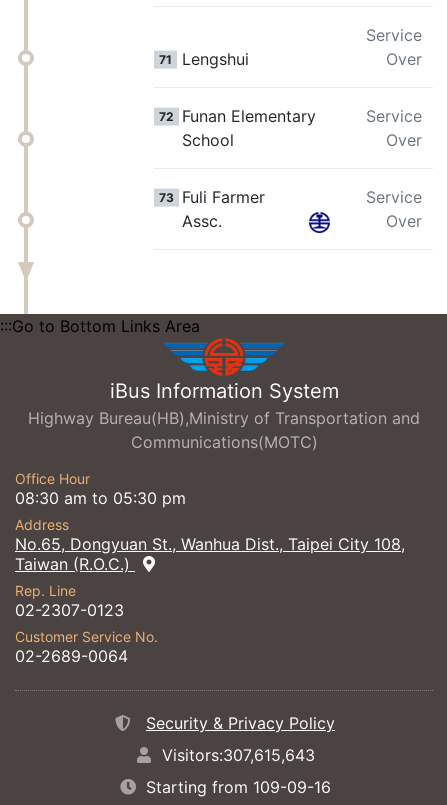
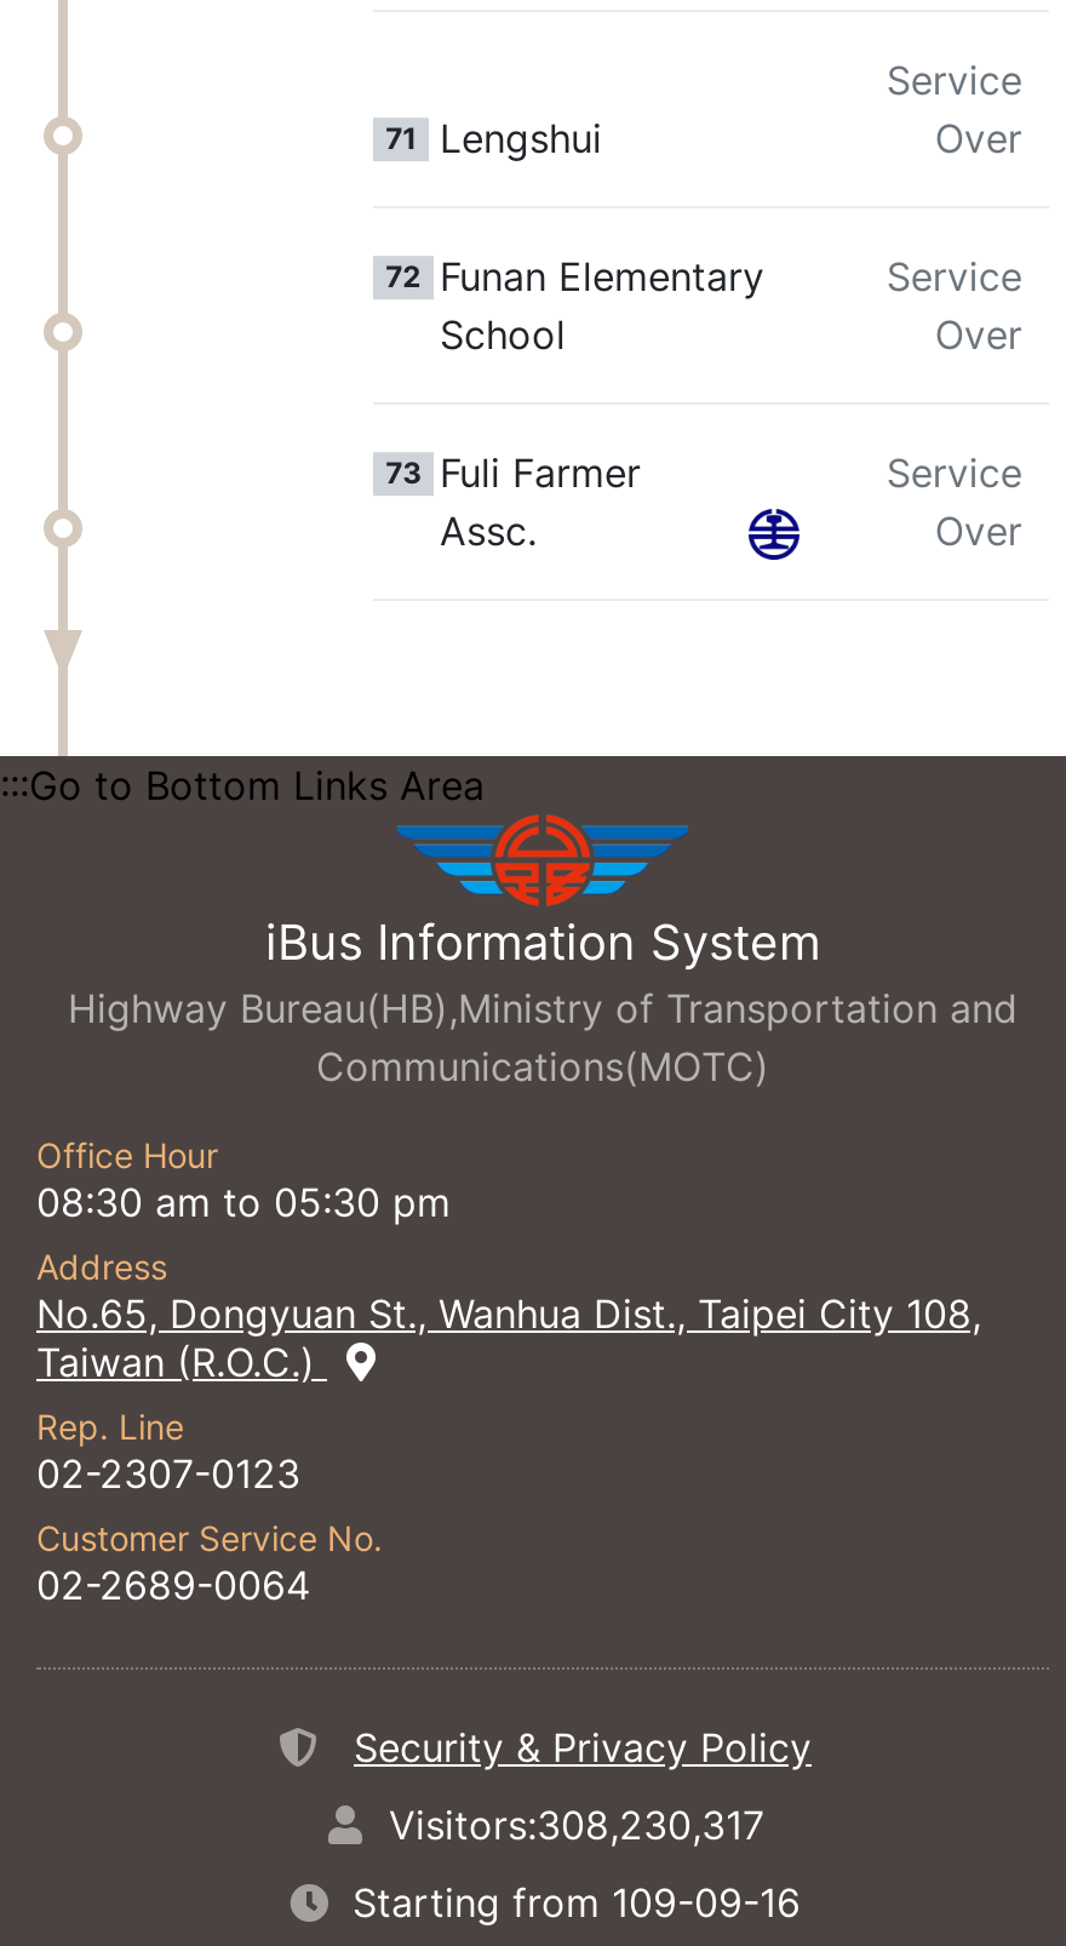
[161,745,314,765] Visitors:307,615,643 -> [389,1801,764,1849] Visitors:308,230,317

